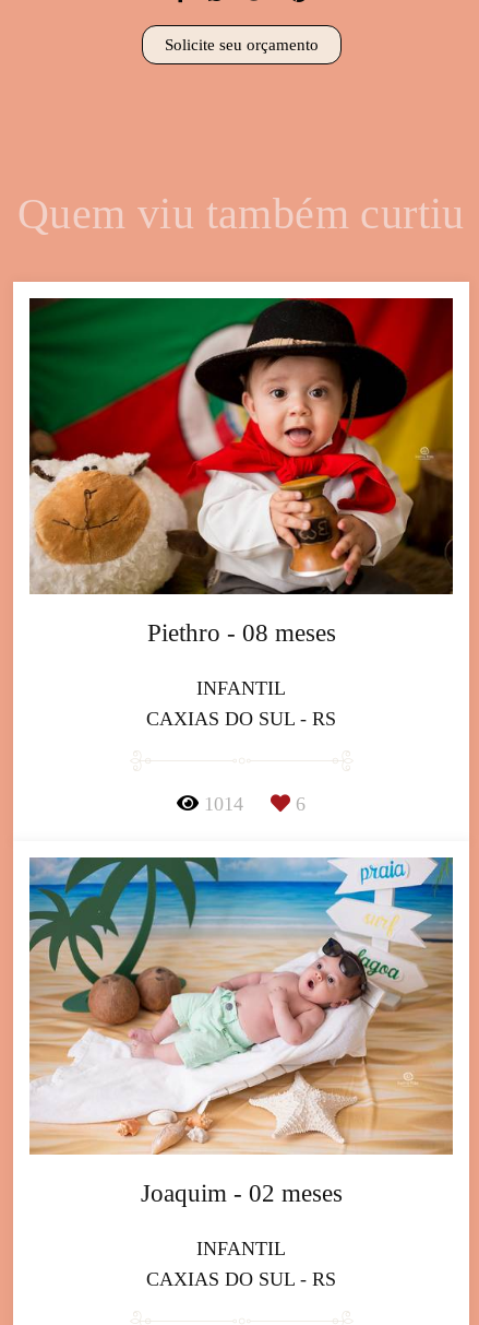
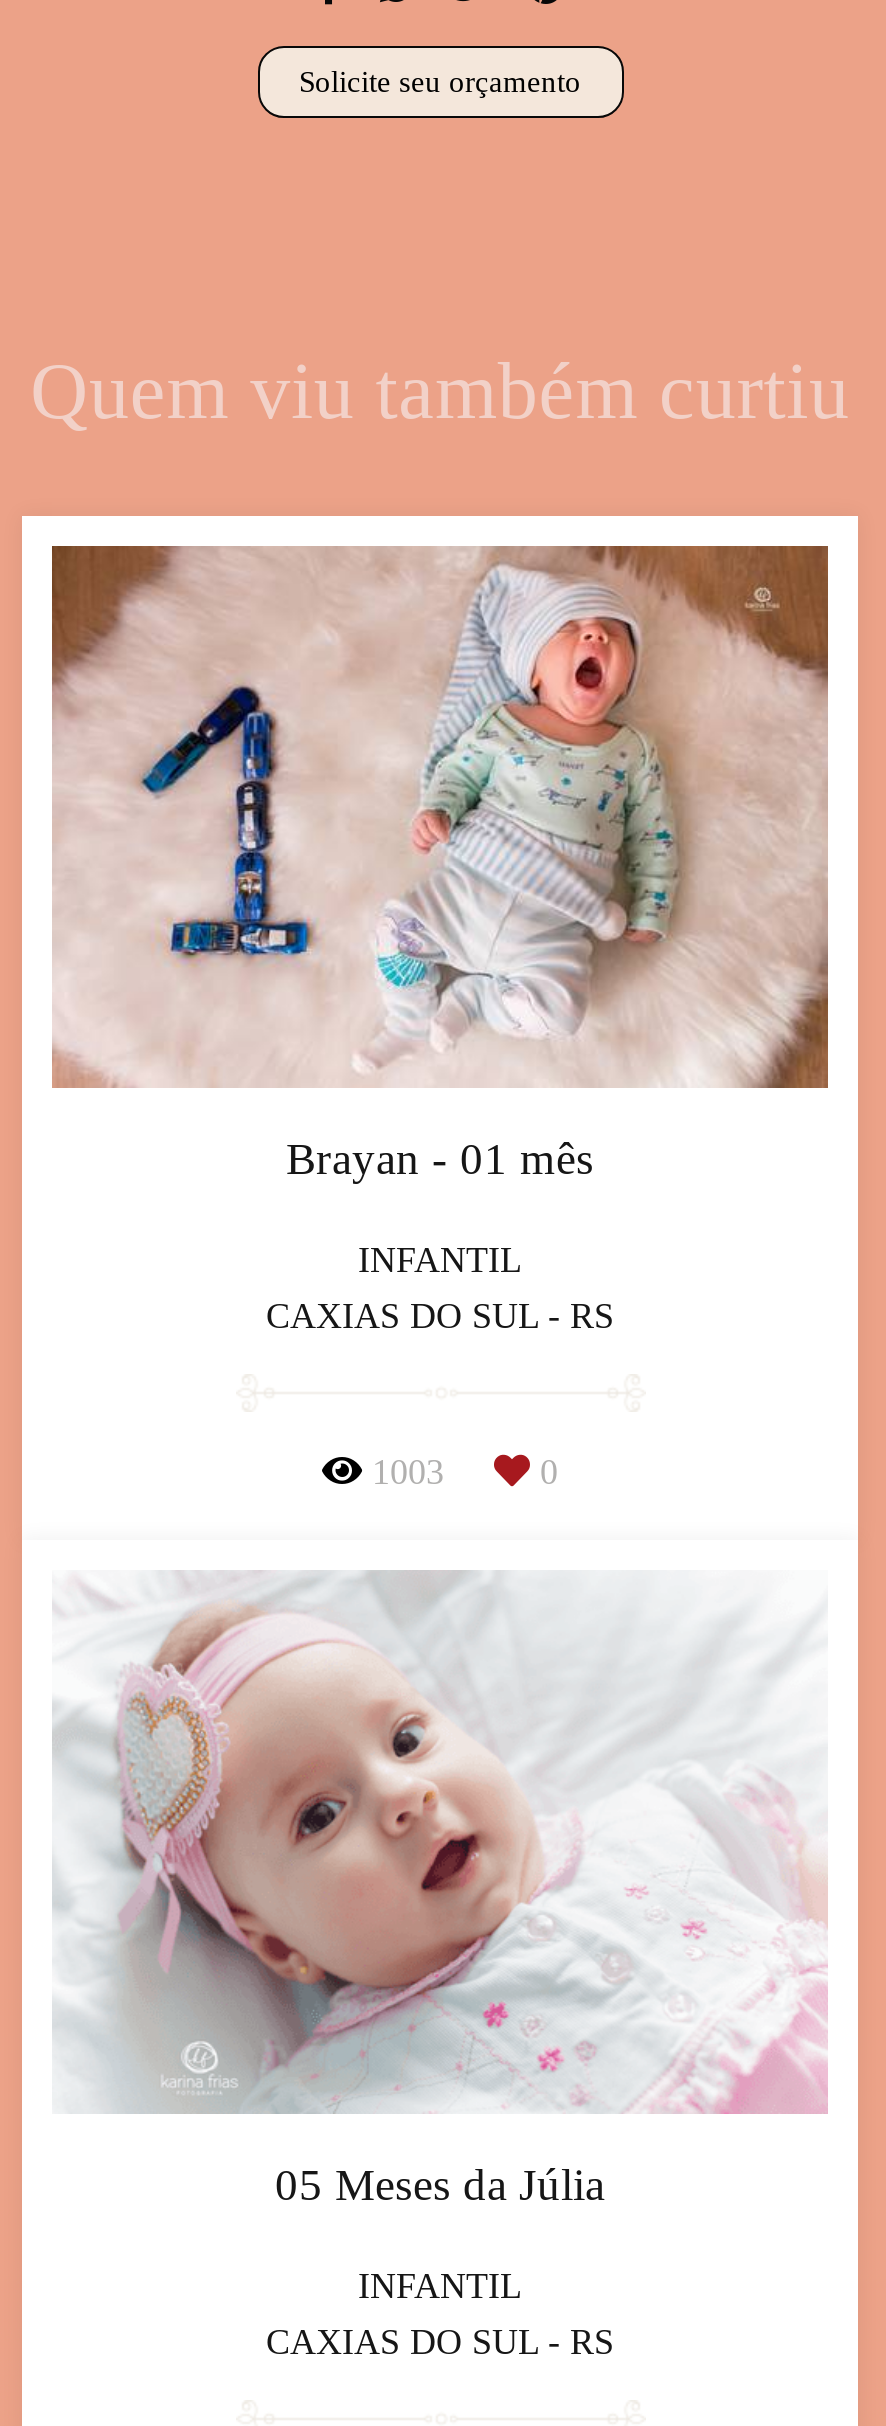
[28,297,454,647] [image] | Piethro - 08 meses -> [50,544,830,1184] [image] | Brayan - 01 mês
[204,793,306,815] 1014 | 6 -> [372,1452,558,1492] 1003 | 0
[28,856,454,1207] [image] | Joaquim - 02 meses -> [52,1570,828,2209] [image] | 05 Meses da Júlia

